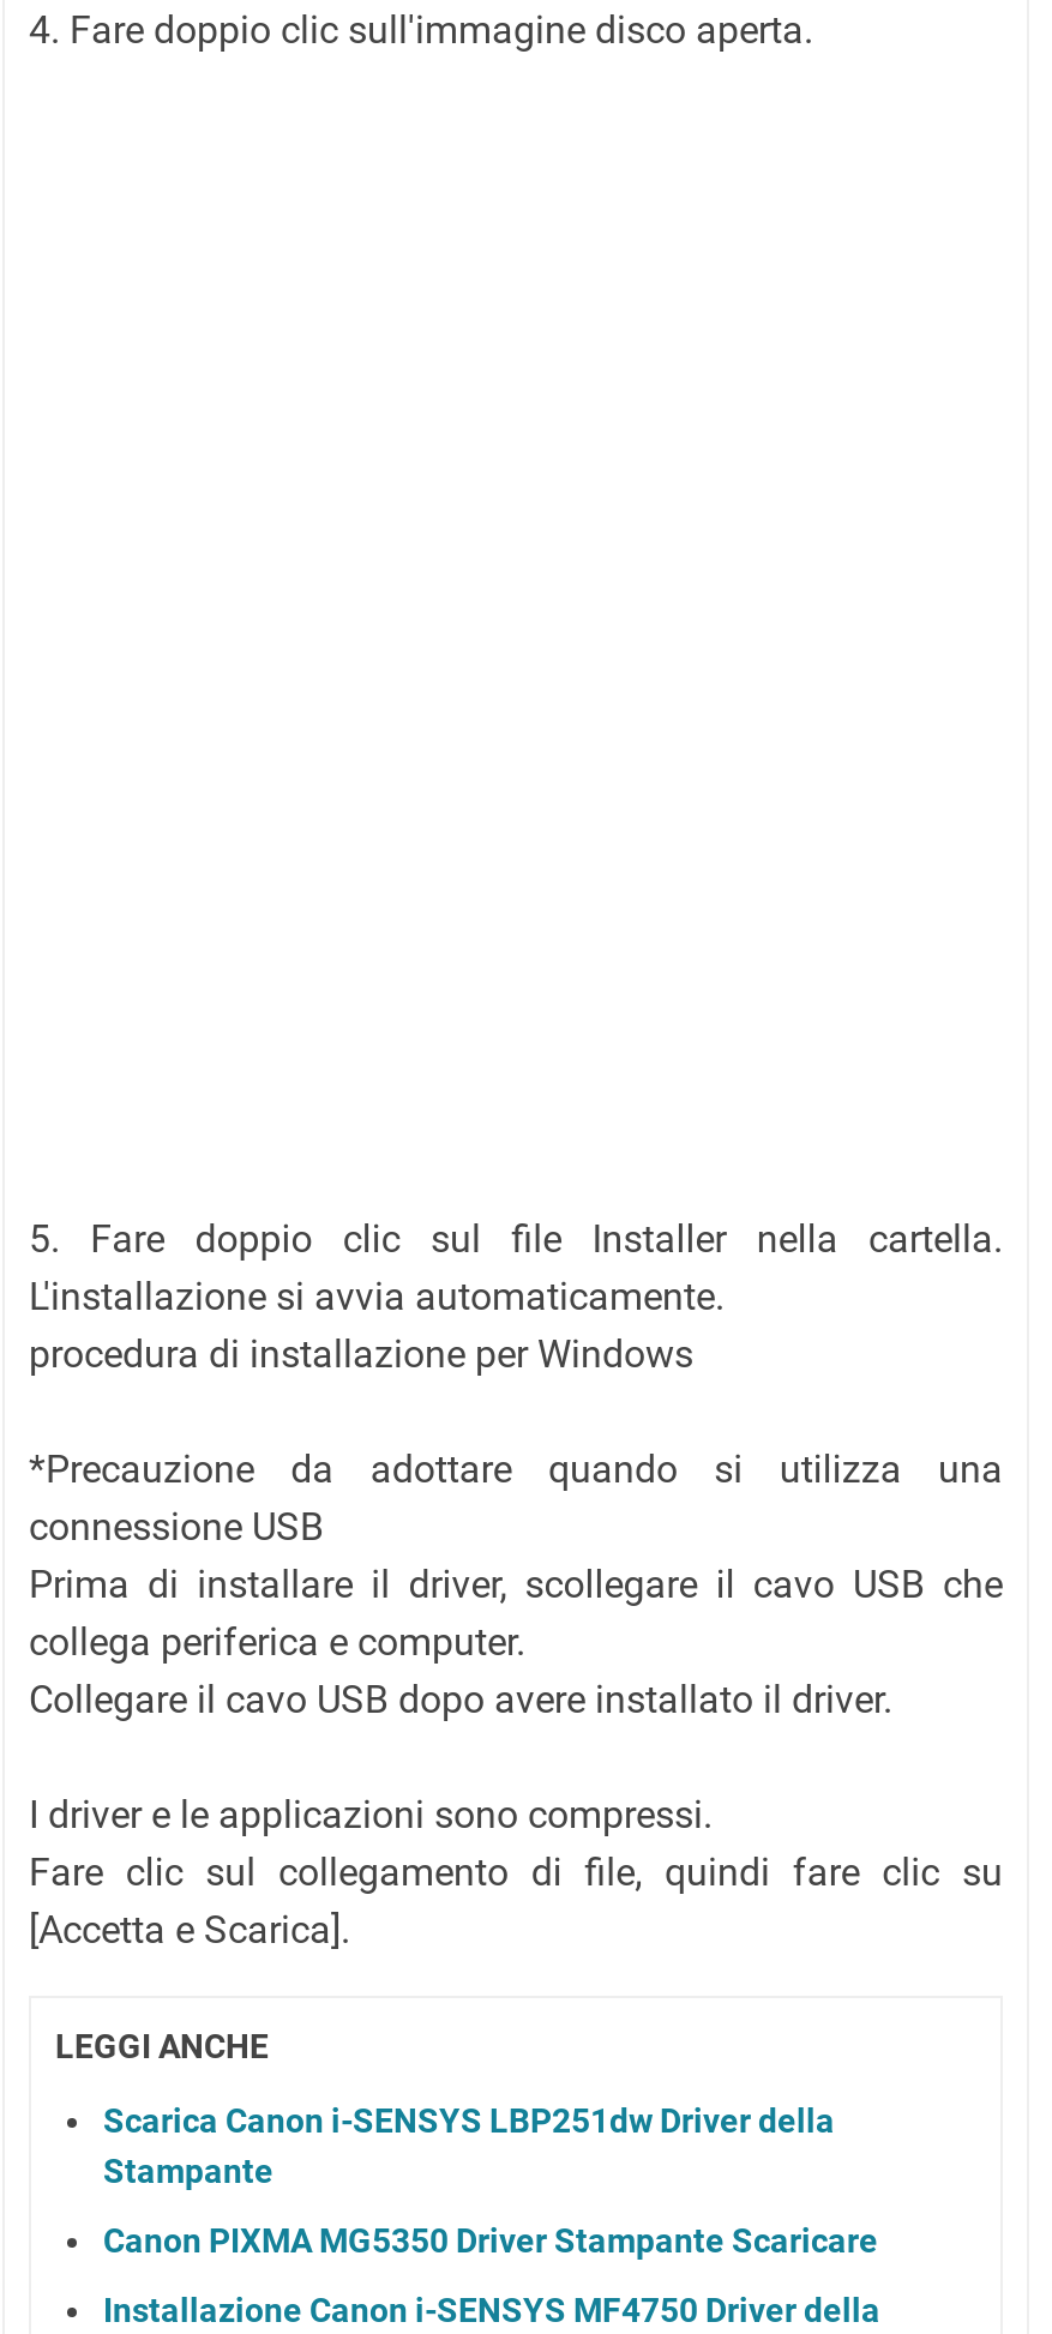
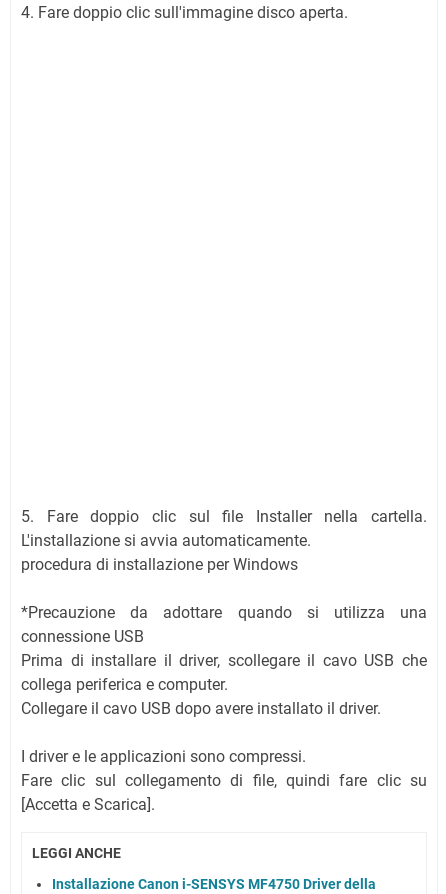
[103,2100,878,2259] Scarica Canon i-SENSYS LBP251dw Driver della | Stampante | Canon PIXMA MG5350 Driver Stampante Scaricare -> none

